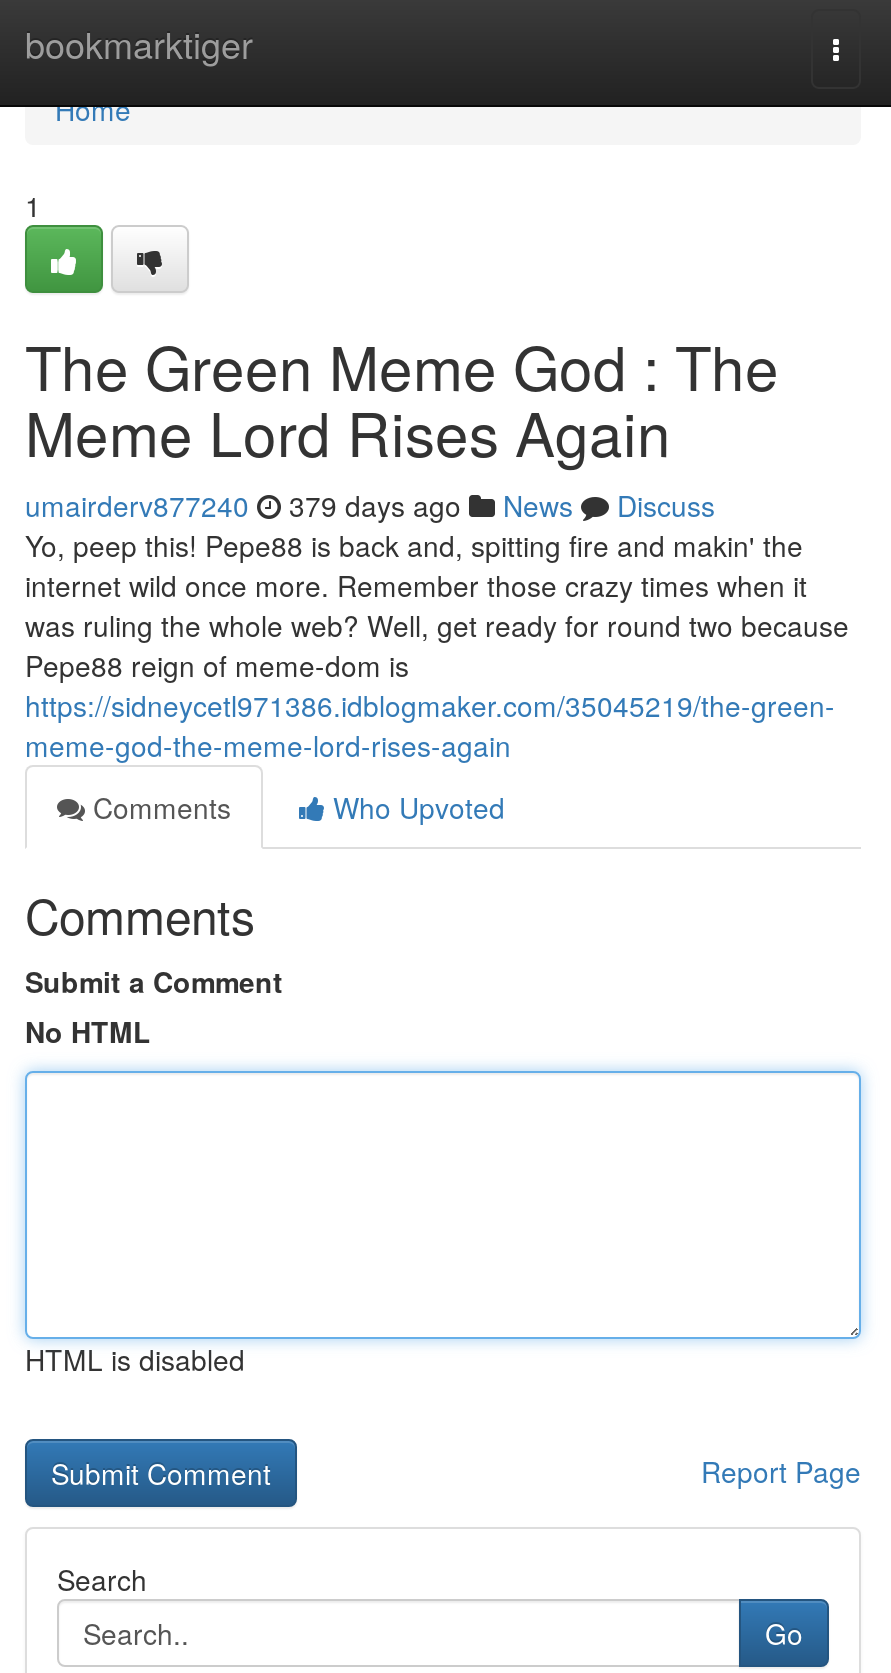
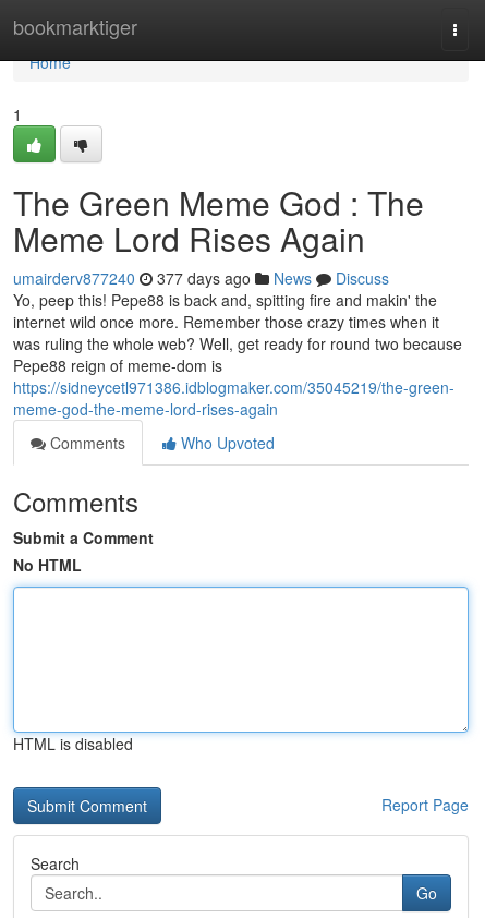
[25,485,715,525] umairderv877240 379 days ago News Discuss -> [13,267,389,289] umairderv877240 377 days ago News Discuss

